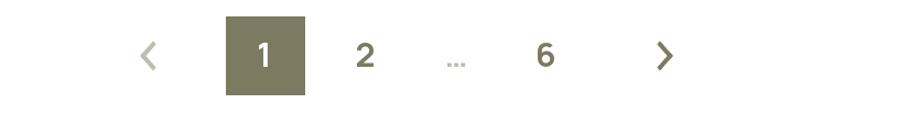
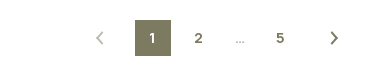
[535,32,560,78] 6 -> [276,27,286,48] 5

